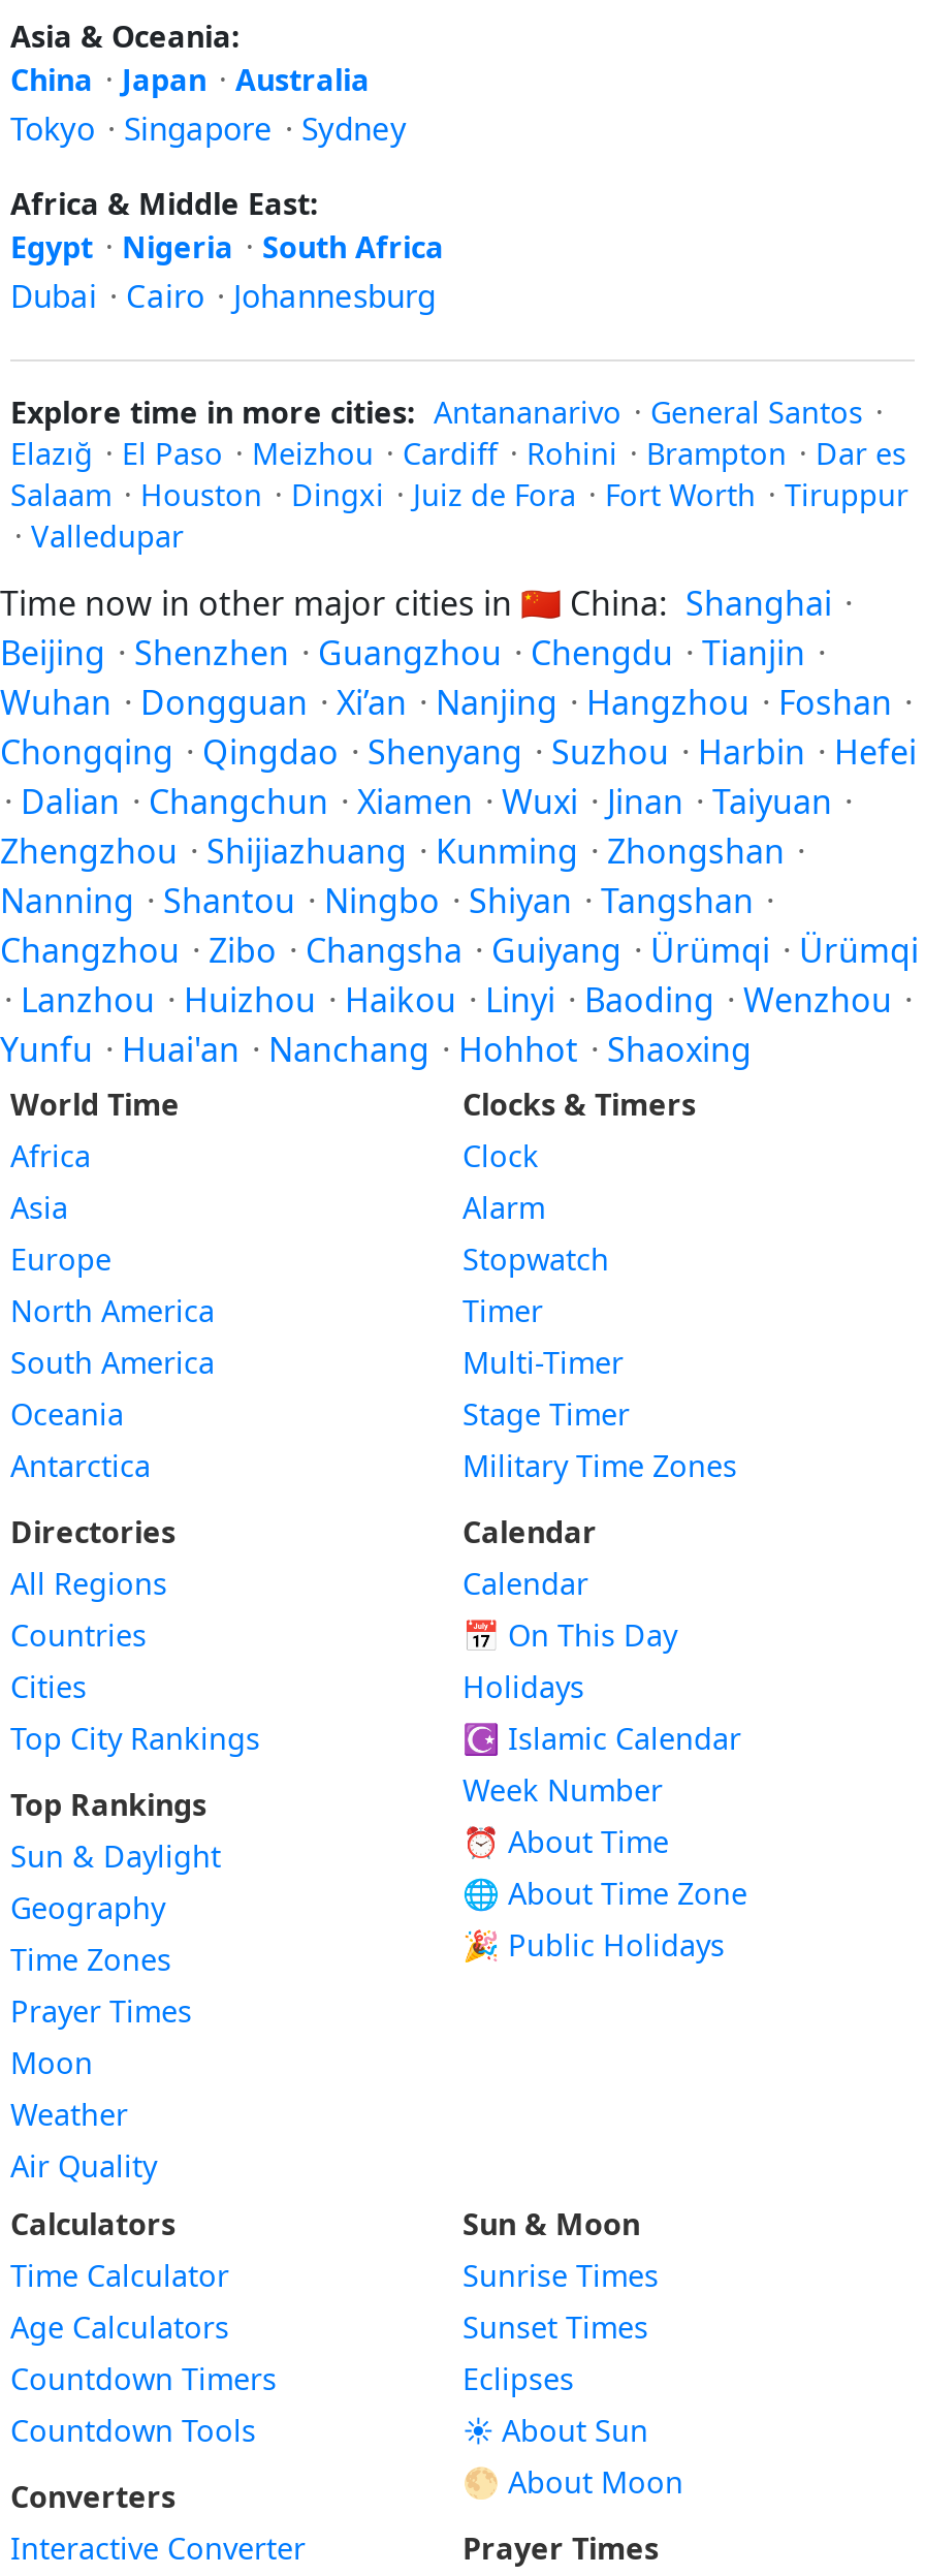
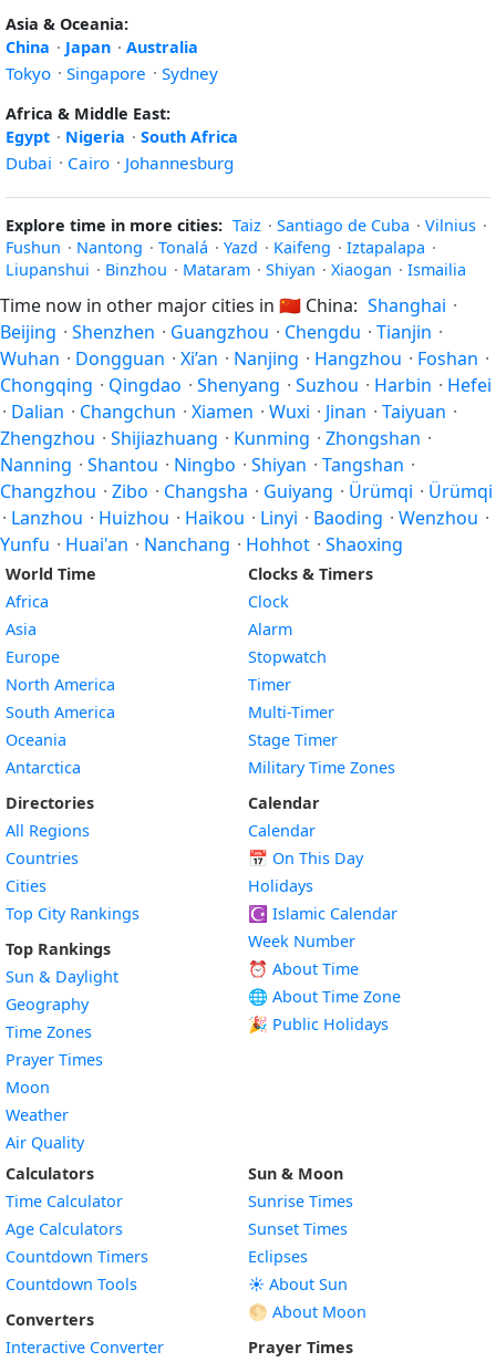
[10,392,908,556] Explore time in more cities: Antananarivo · General Santos · | Elazığ · El Paso · Meizhou · Cardiff · Rohini · Brampton · Dar es | Salaam · Houston · Dingxi · Juiz de Fora · Fort Worth · Tiruppur | · Valledupar -> [6,215,487,280] Explore time in more cities: Taiz · Santiago de Cuba · Vilnius · | Fushun · Nantong · Tonalá · Yazd · Kaifeng · Iztapalapa · | Liupanshui · Binzhou · Mataram · Shiyan · Xiaogan · Ismailia

